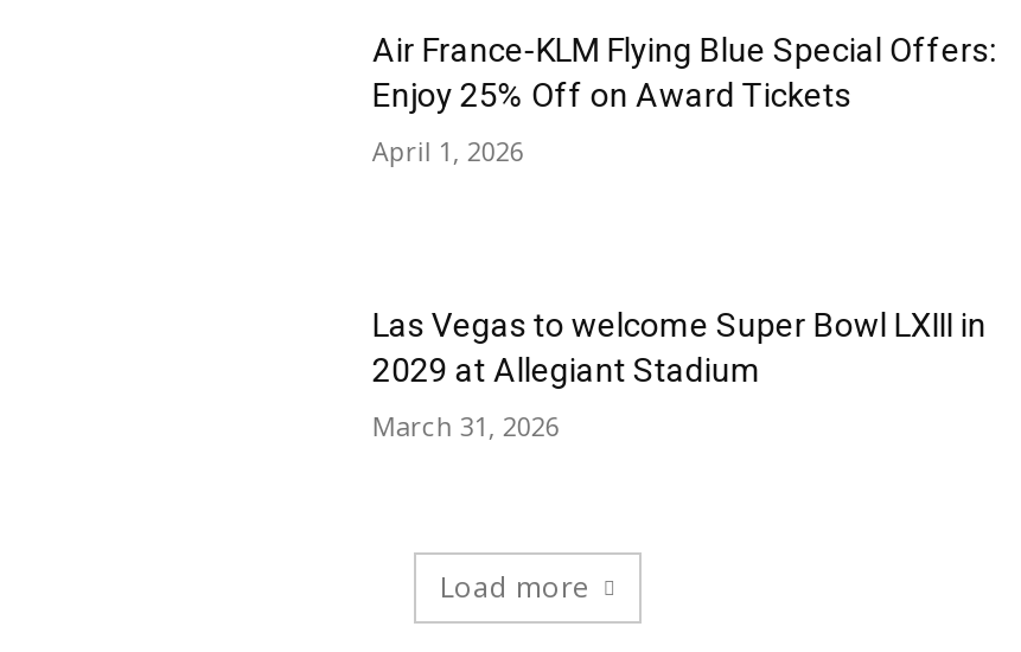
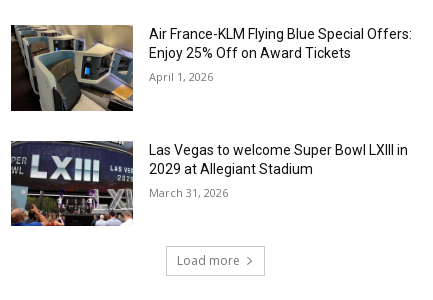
none -> [10,24,134,112] [image]
none -> [10,140,134,227] [image]

